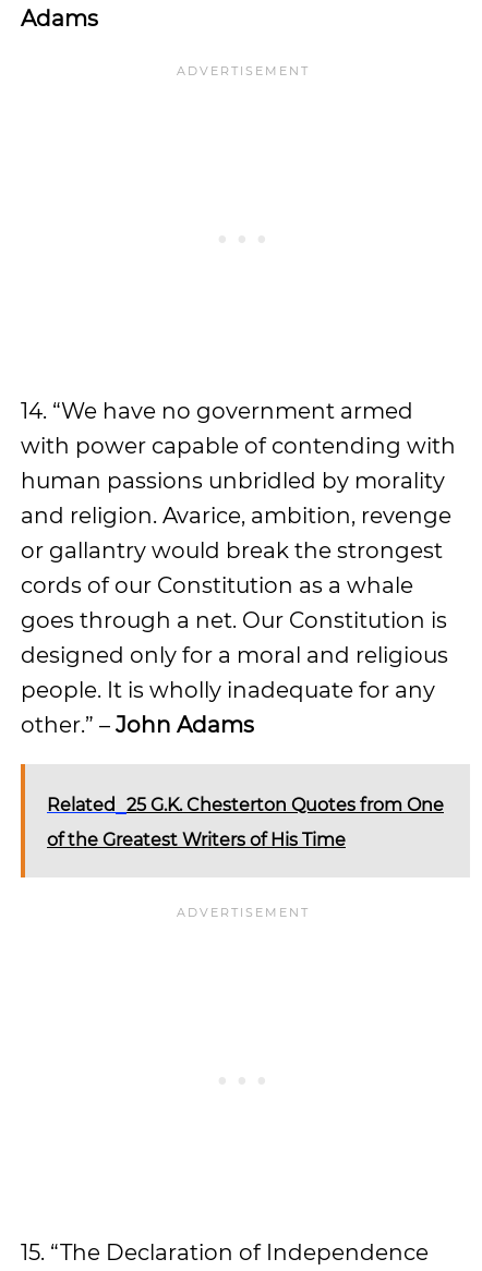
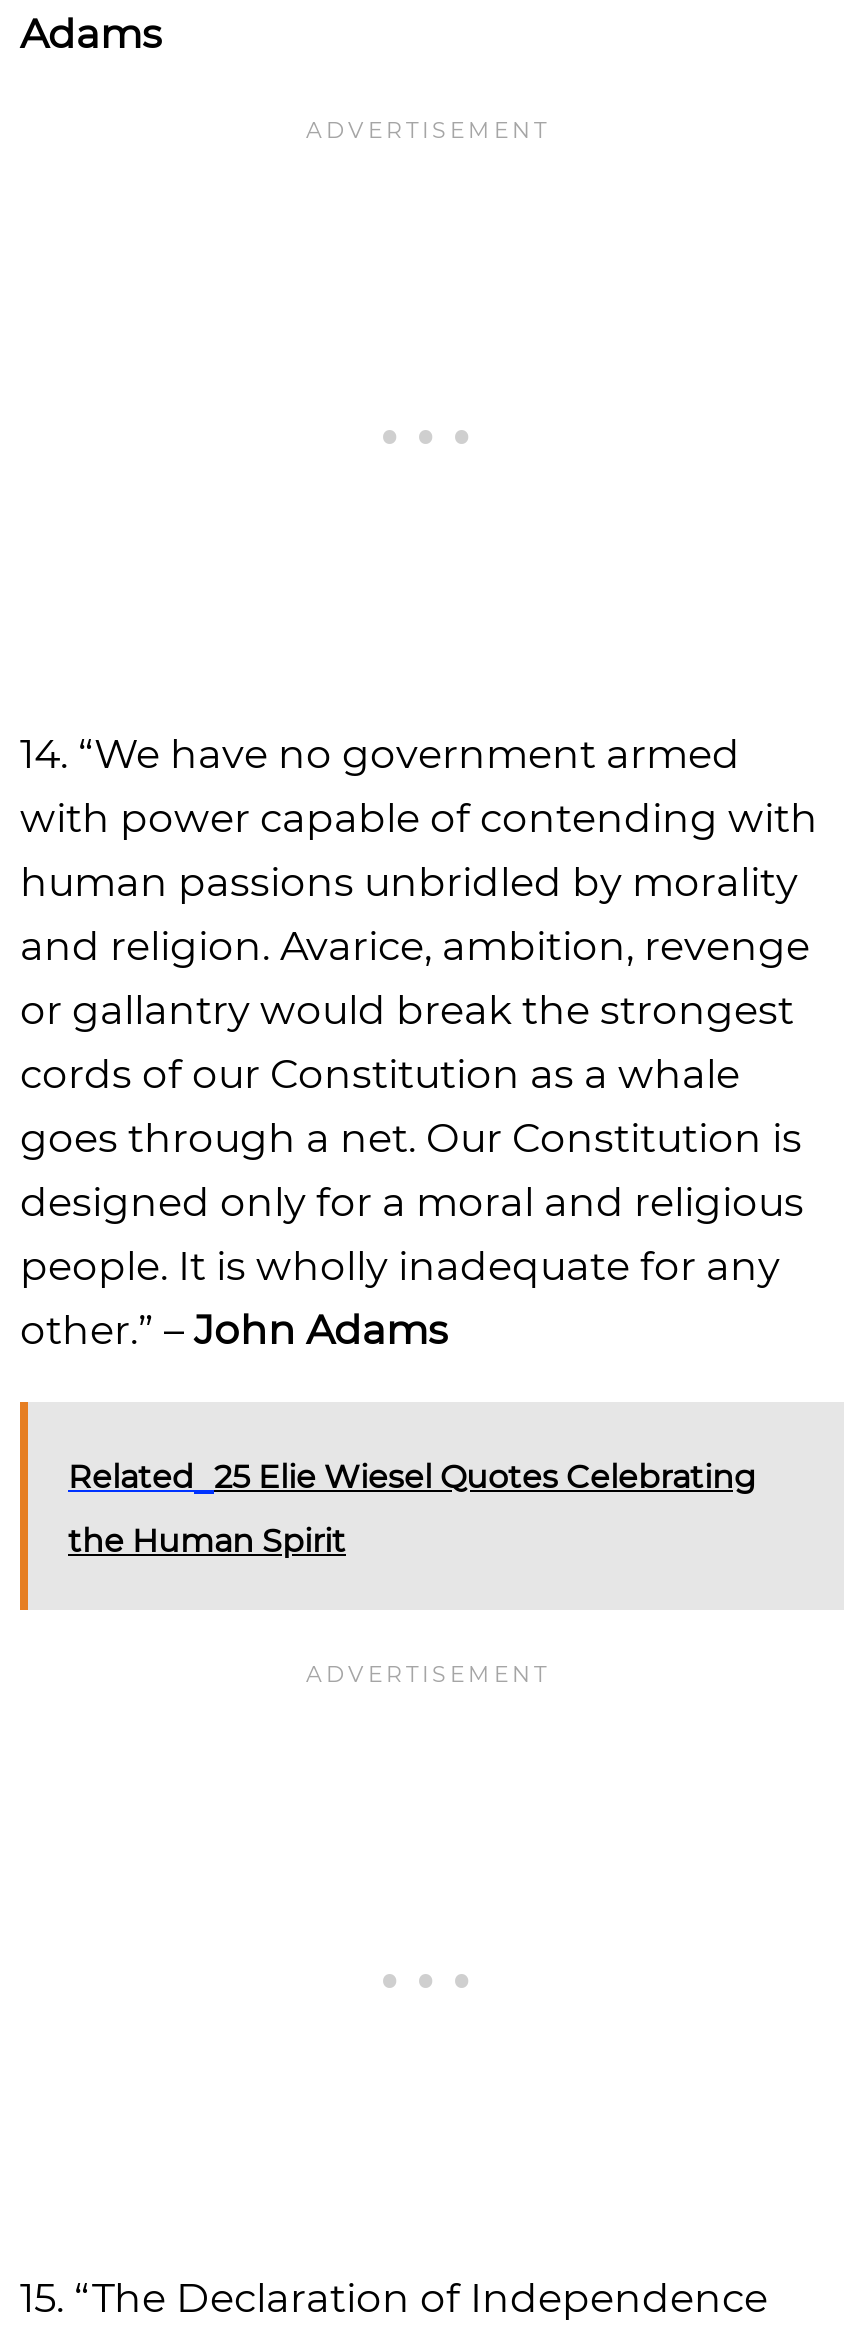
[47,795,444,815] Related 25 G.K. Chesterton Quotes from One -> [68,1458,756,1496] Related 25 Elie Wiesel Quotes Celebrating
[47,830,346,850] of the Greatest Writers of His Time -> [68,1522,346,1560] the Human Spirit

